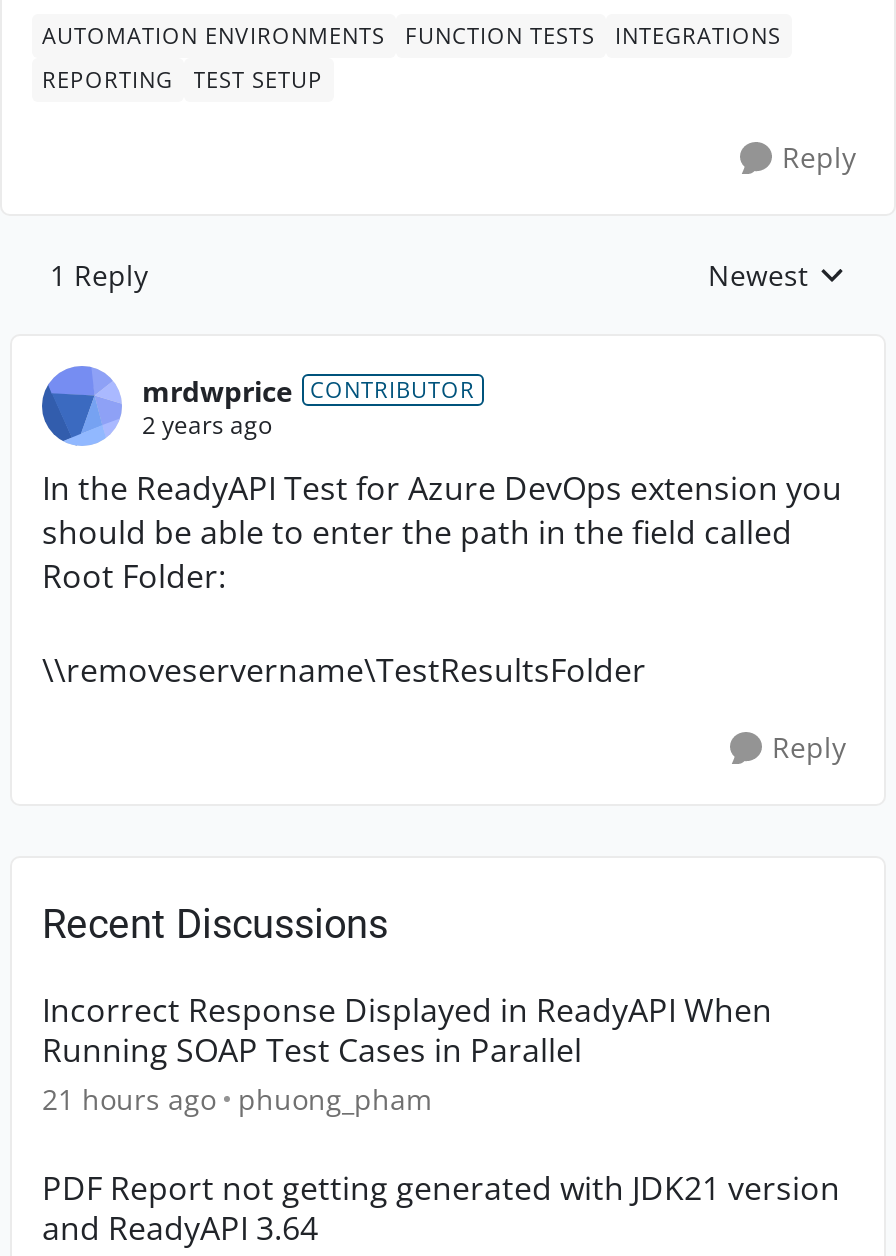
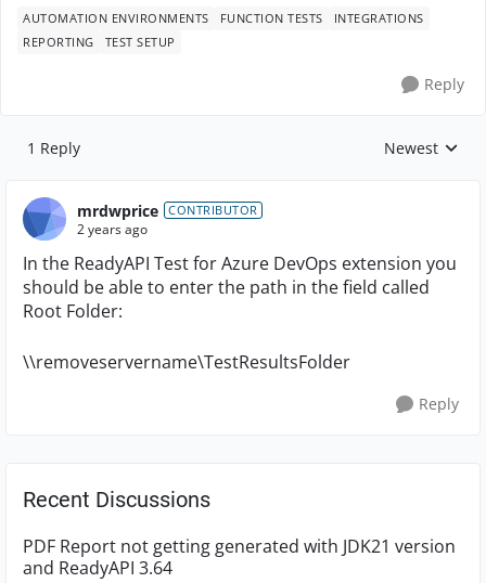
[42,988,772,1118] Incorrect Response Displayed in ReadyAPI When | Running SOAP Test Cases in Parallel | 21 hours ago phuong_pham -> none

